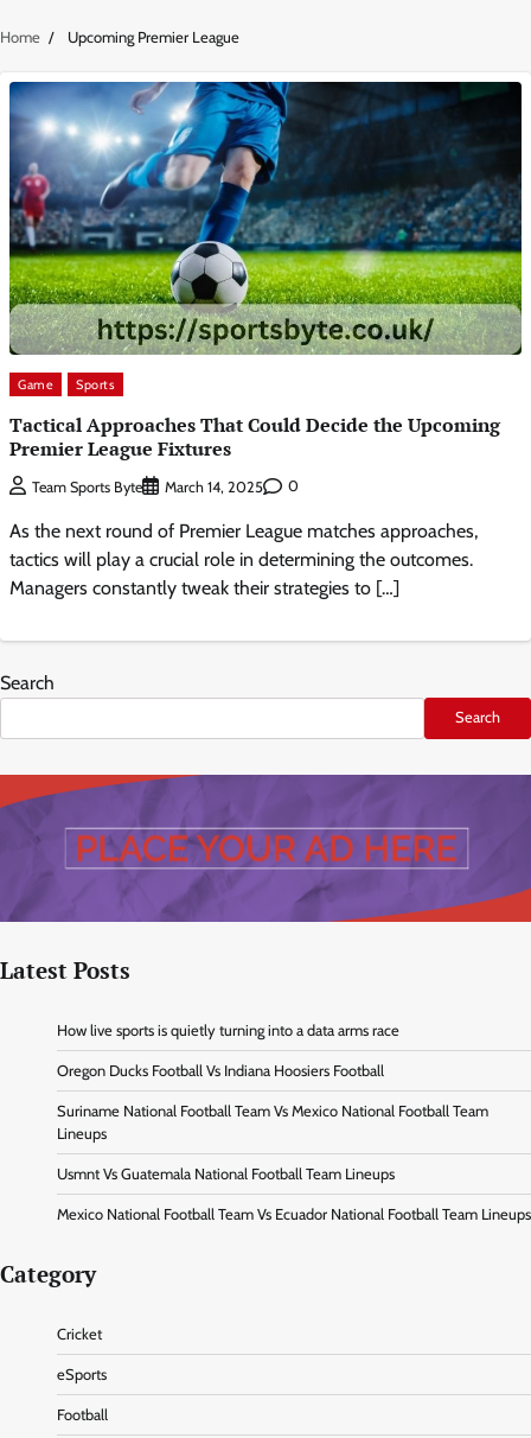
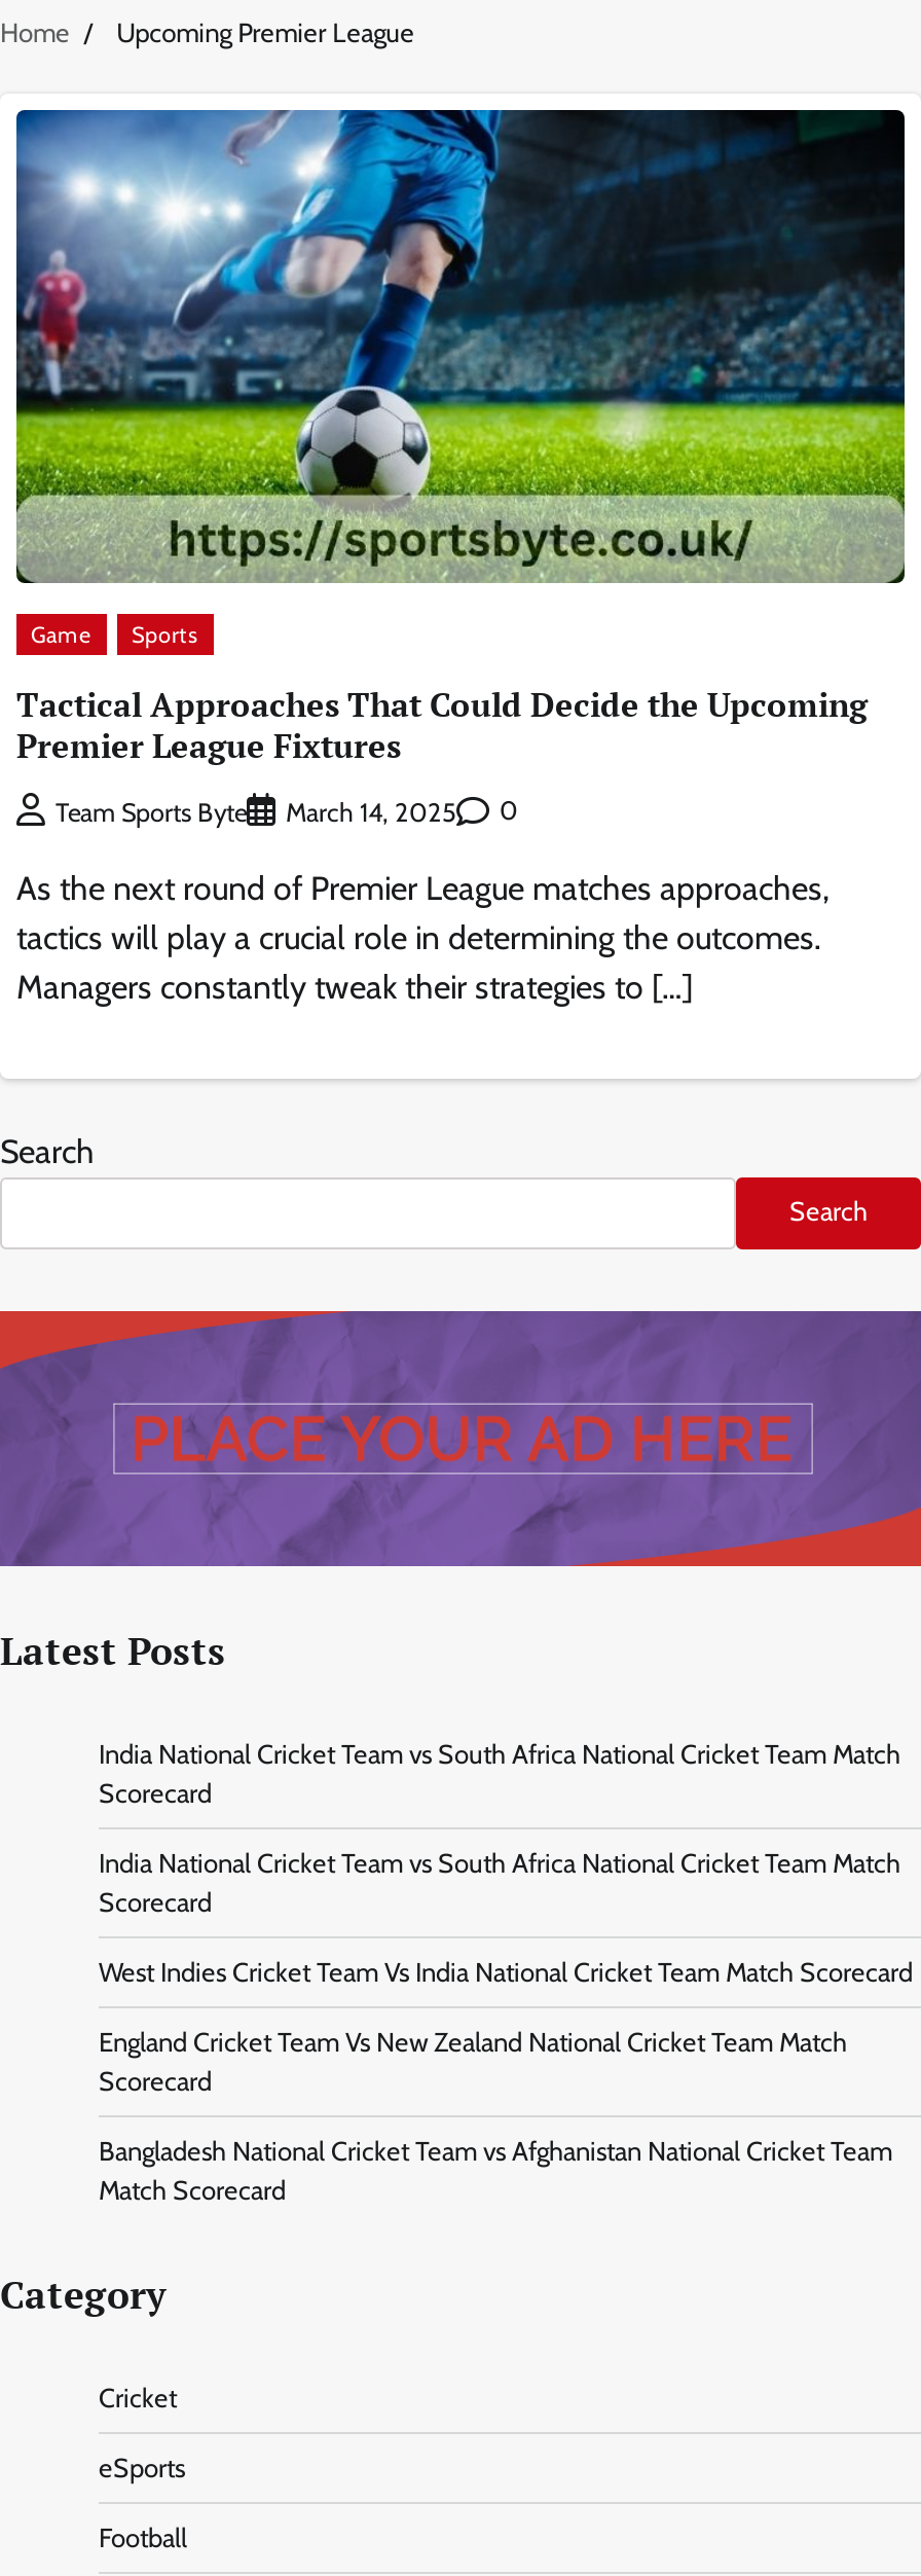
[57,1021,399,1039] How live sports is quietly turning into a data arms race -> [99,1739,900,1808] India National Cricket Team vs South Africa National Cricket Team Match | Scorecard
[57,1062,384,1079] Oregon Ducks Football Vs Indiana Hoosiers Football -> [99,1848,900,1917] India National Cricket Team vs South Africa National Cricket Team Match | Scorecard
[57,1102,488,1142] Suriname National Football Team Vs Mexico National Football Team | Lineups -> [99,1957,913,1987] West Indies Cricket Team Vs India National Cricket Team Match Scorecard
[57,1165,395,1183] Usmnt Vs Guatemala National Football Team Lineups -> [99,2026,847,2096] England Cricket Team Vs New Zealand National Cricket Team Match | Scorecard
[57,1205,531,1223] Mexico National Football Team Vs Ecuador National Football Team Lineups -> [99,2135,892,2205] Bangladesh National Cricket Team vs Afghanistan National Cricket Team | Match Scorecard

